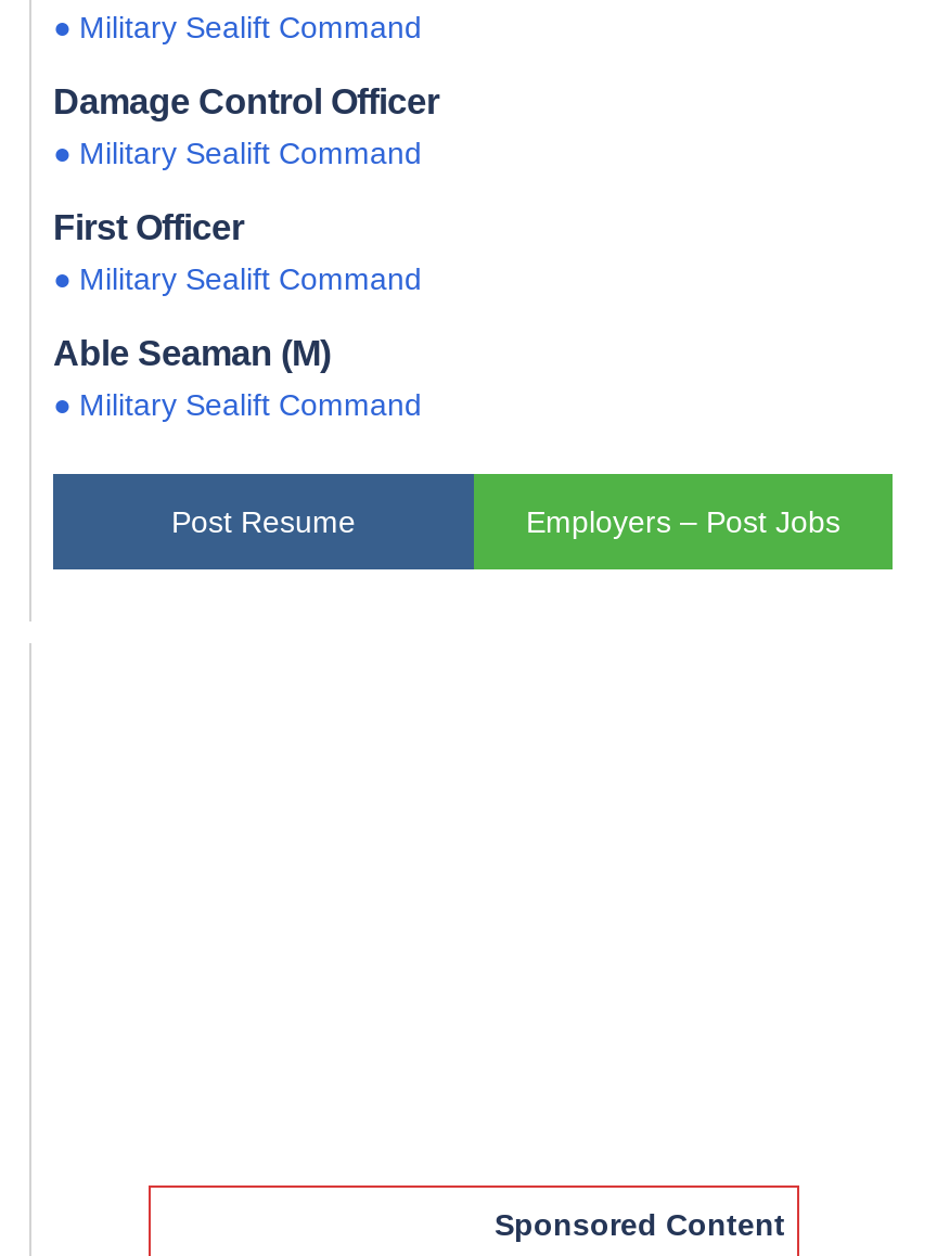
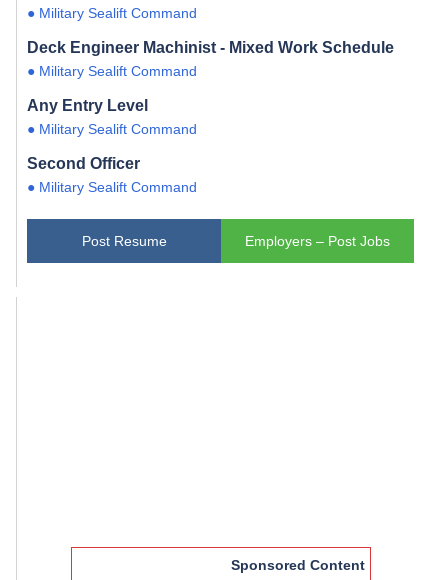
[53,82,439,121] Damage Control Officer -> [27,38,394,56] Deck Engineer Machinist - Mixed Work Schedule
[53,207,244,246] First Officer -> [27,96,148,114] Any Entry Level
[53,333,331,372] Able Seaman (M) -> [27,154,140,172] Second Officer

